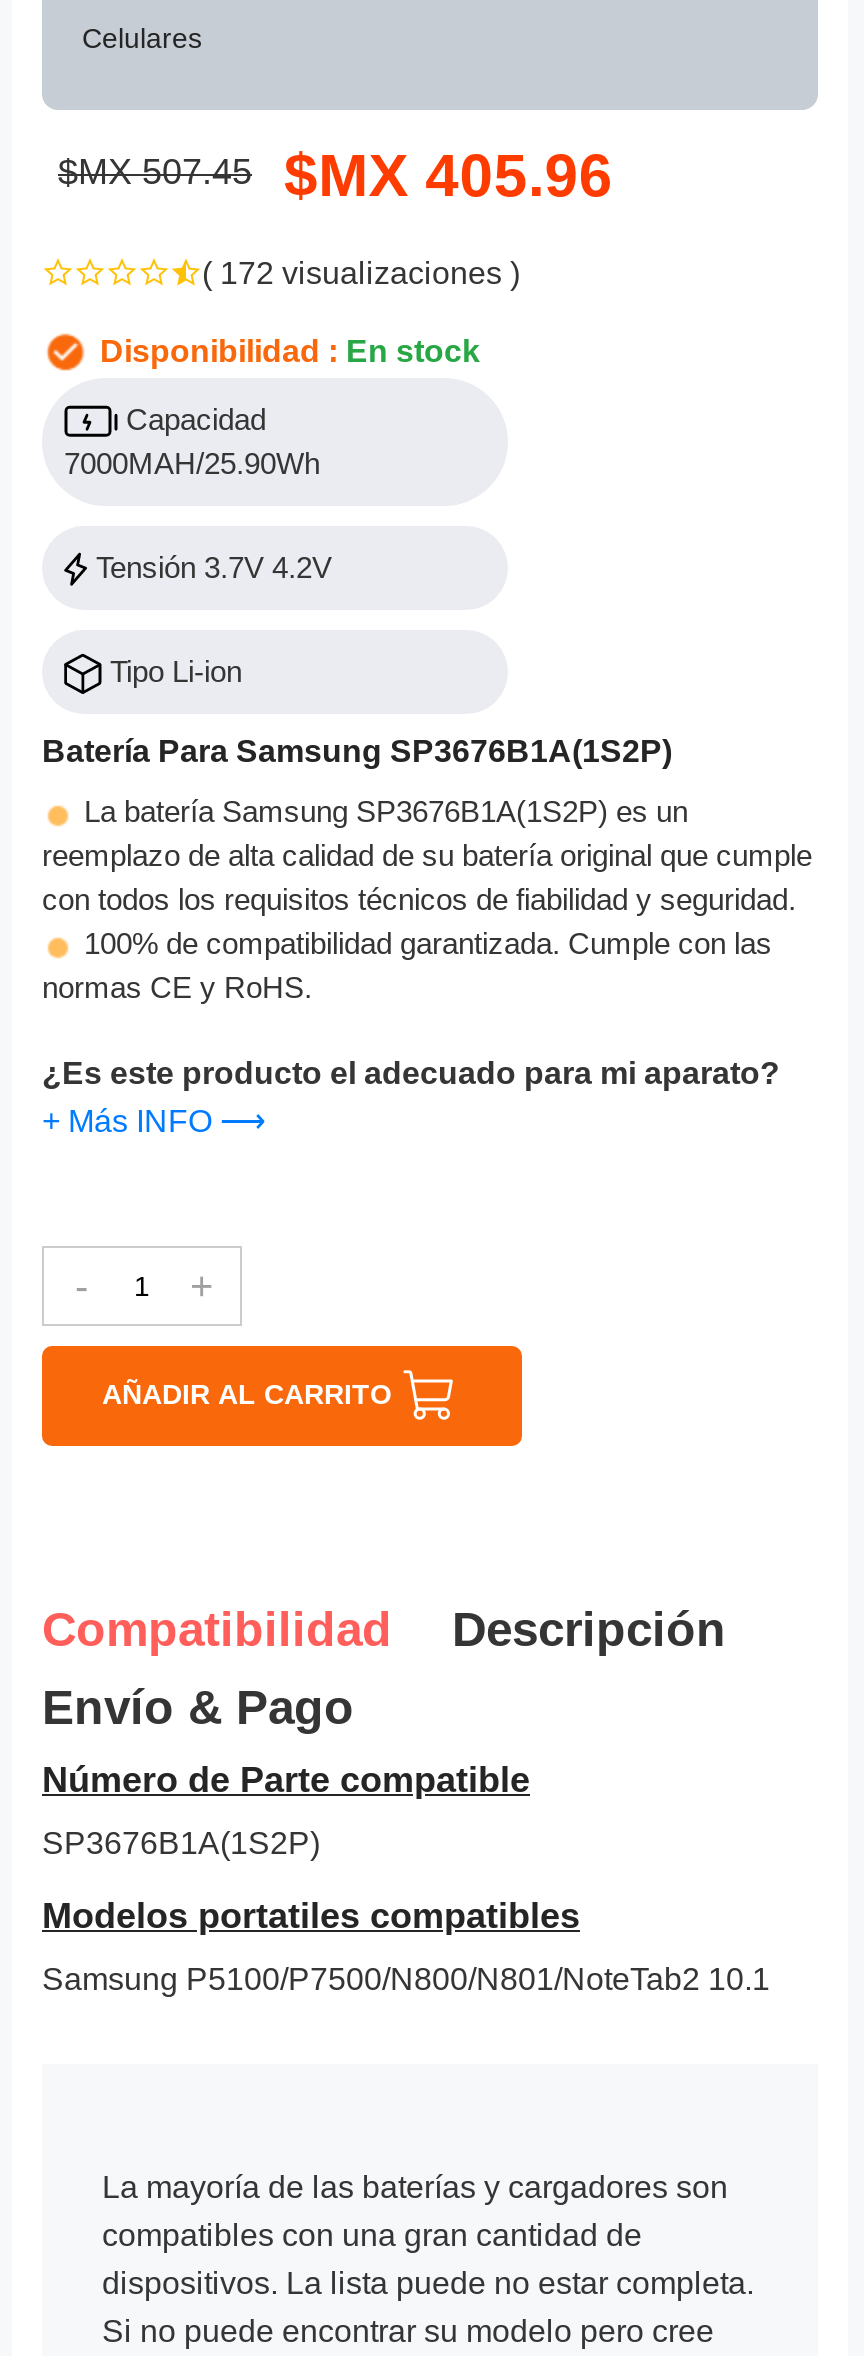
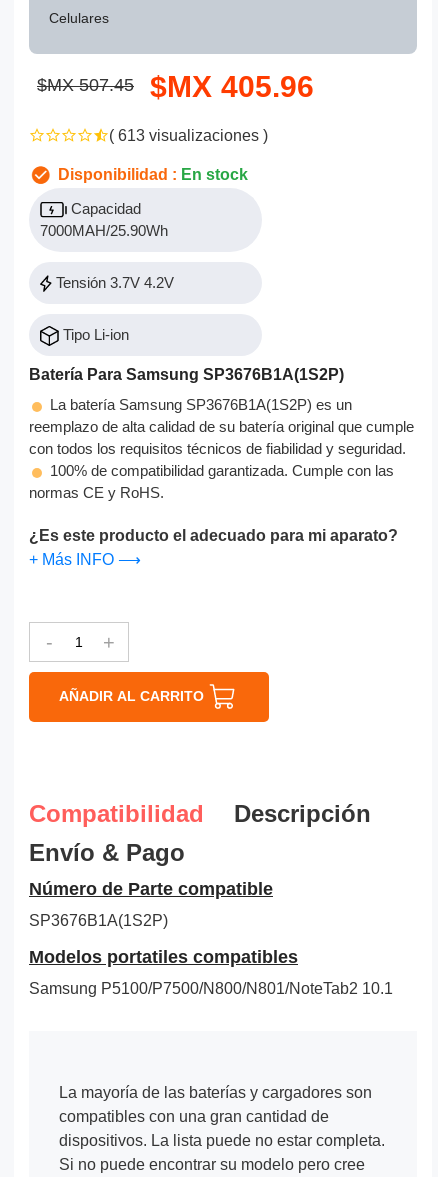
[202,255,520,289] ( 172 visualizaciones ) -> [109,127,268,144] ( 613 visualizaciones )

